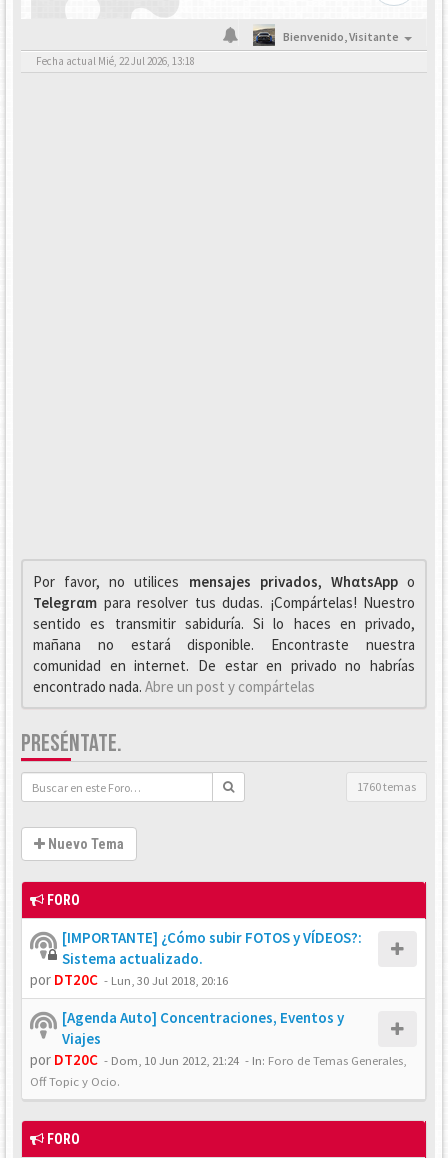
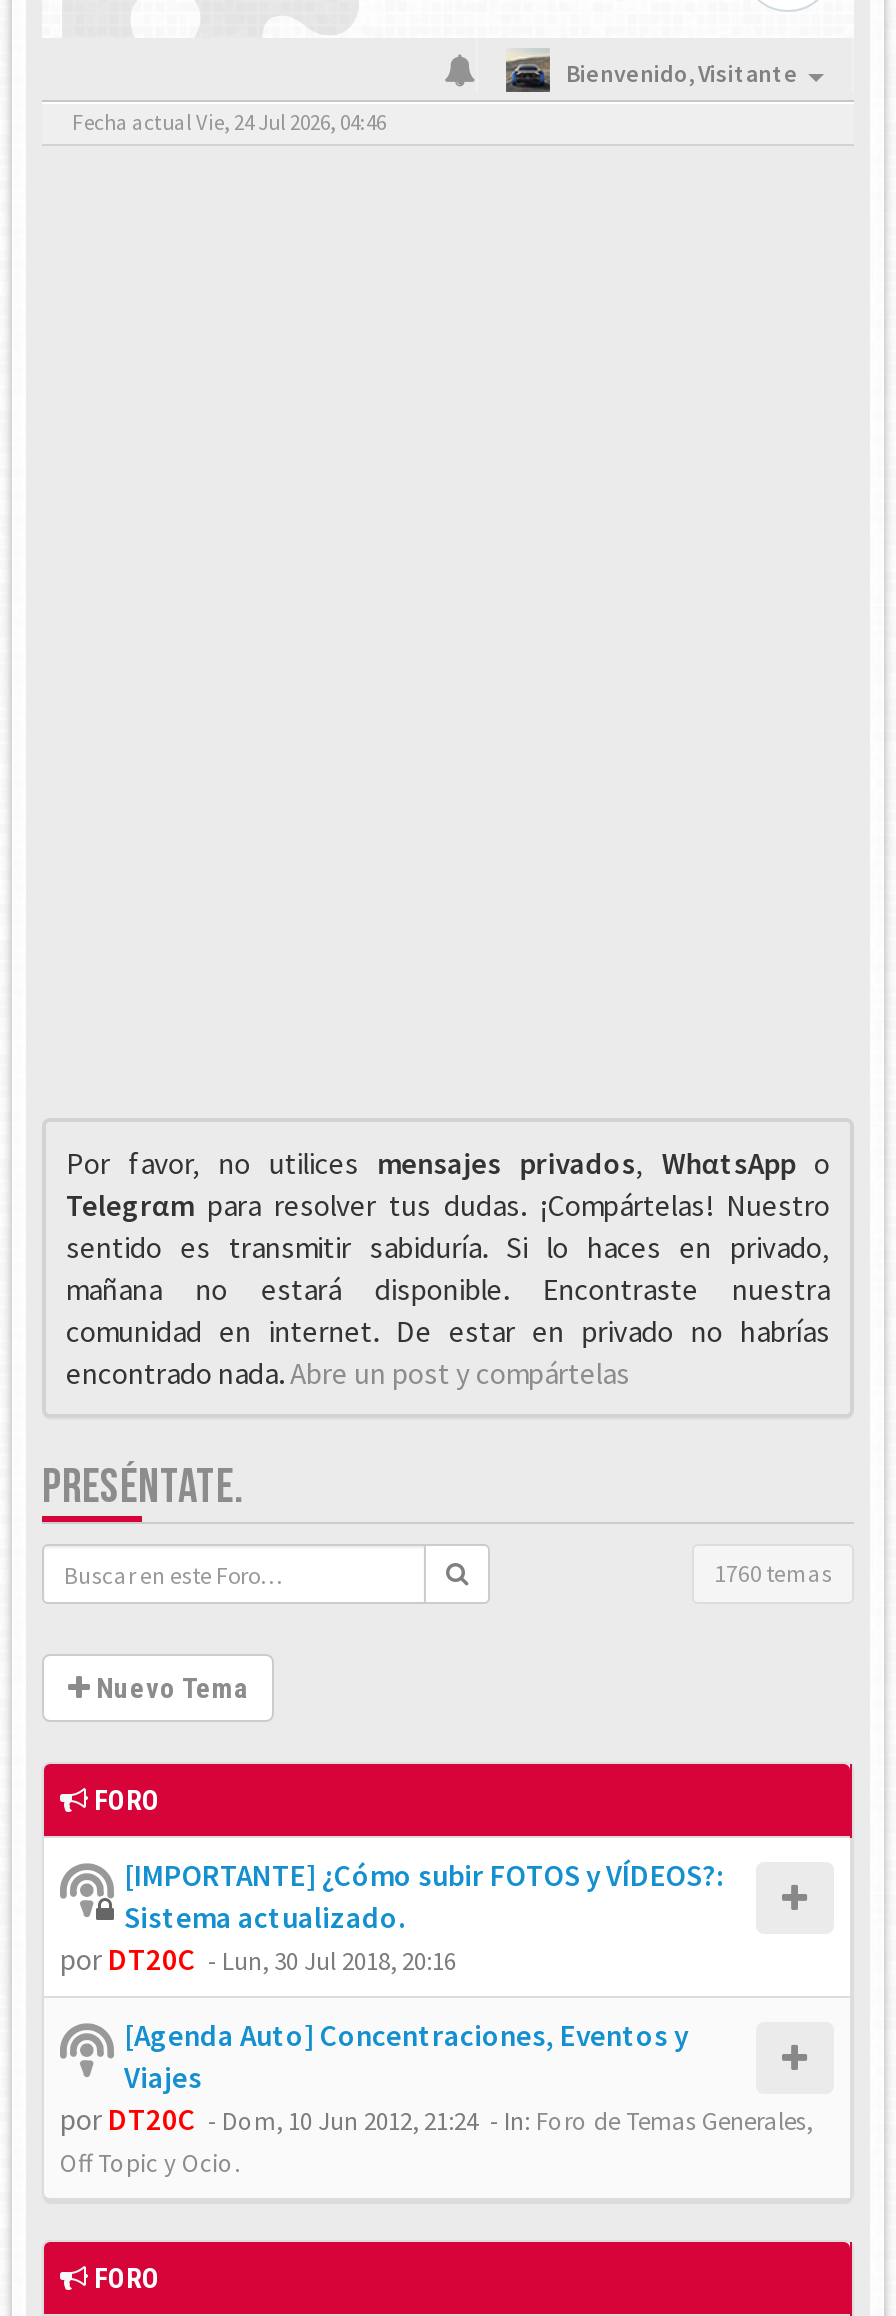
[36,54,195,68] Fecha actual Mié, 22 Jul 2026, 13:18 -> [72,108,386,136] Fecha actual Vie, 24 Jul 2026, 04:46

